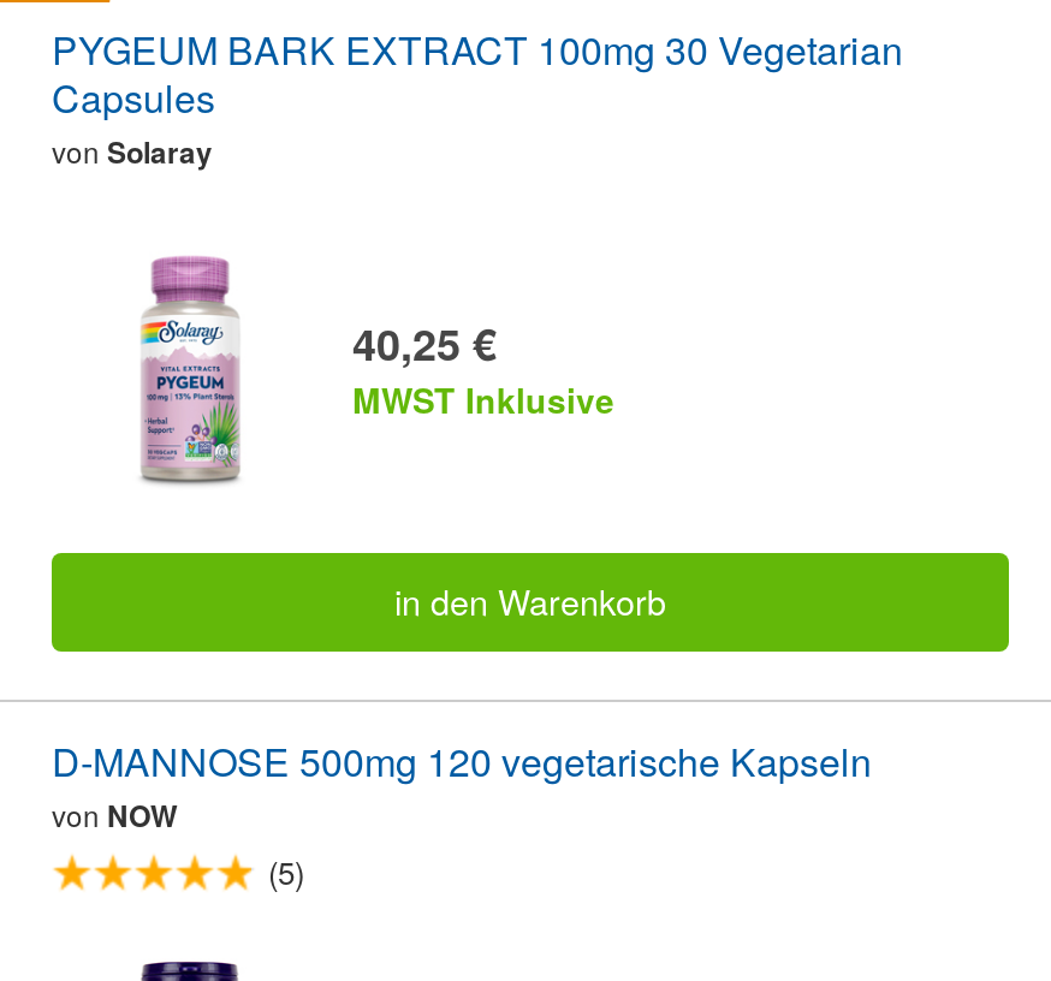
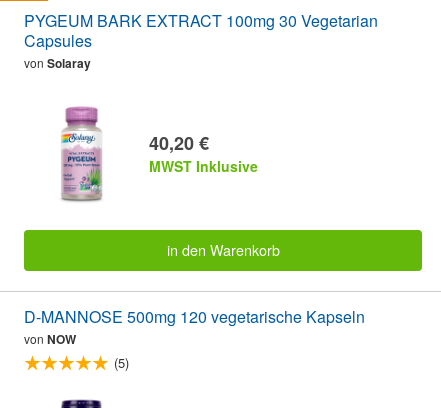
[352,313,497,375] 40,25 € -> [149,130,209,156] 40,20 €

